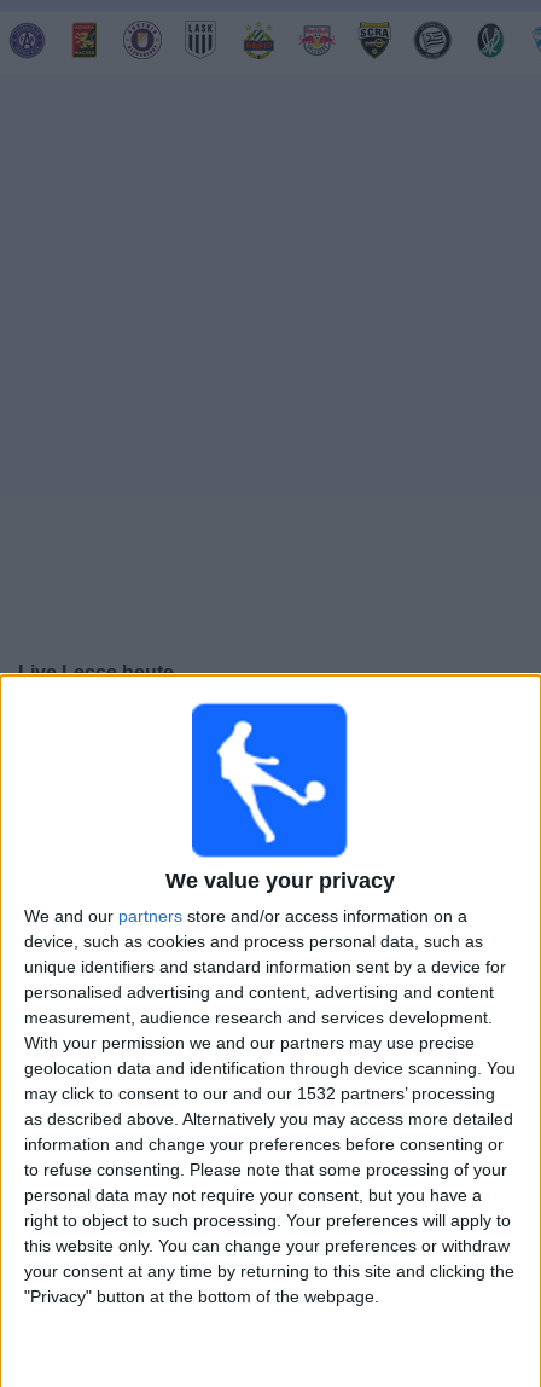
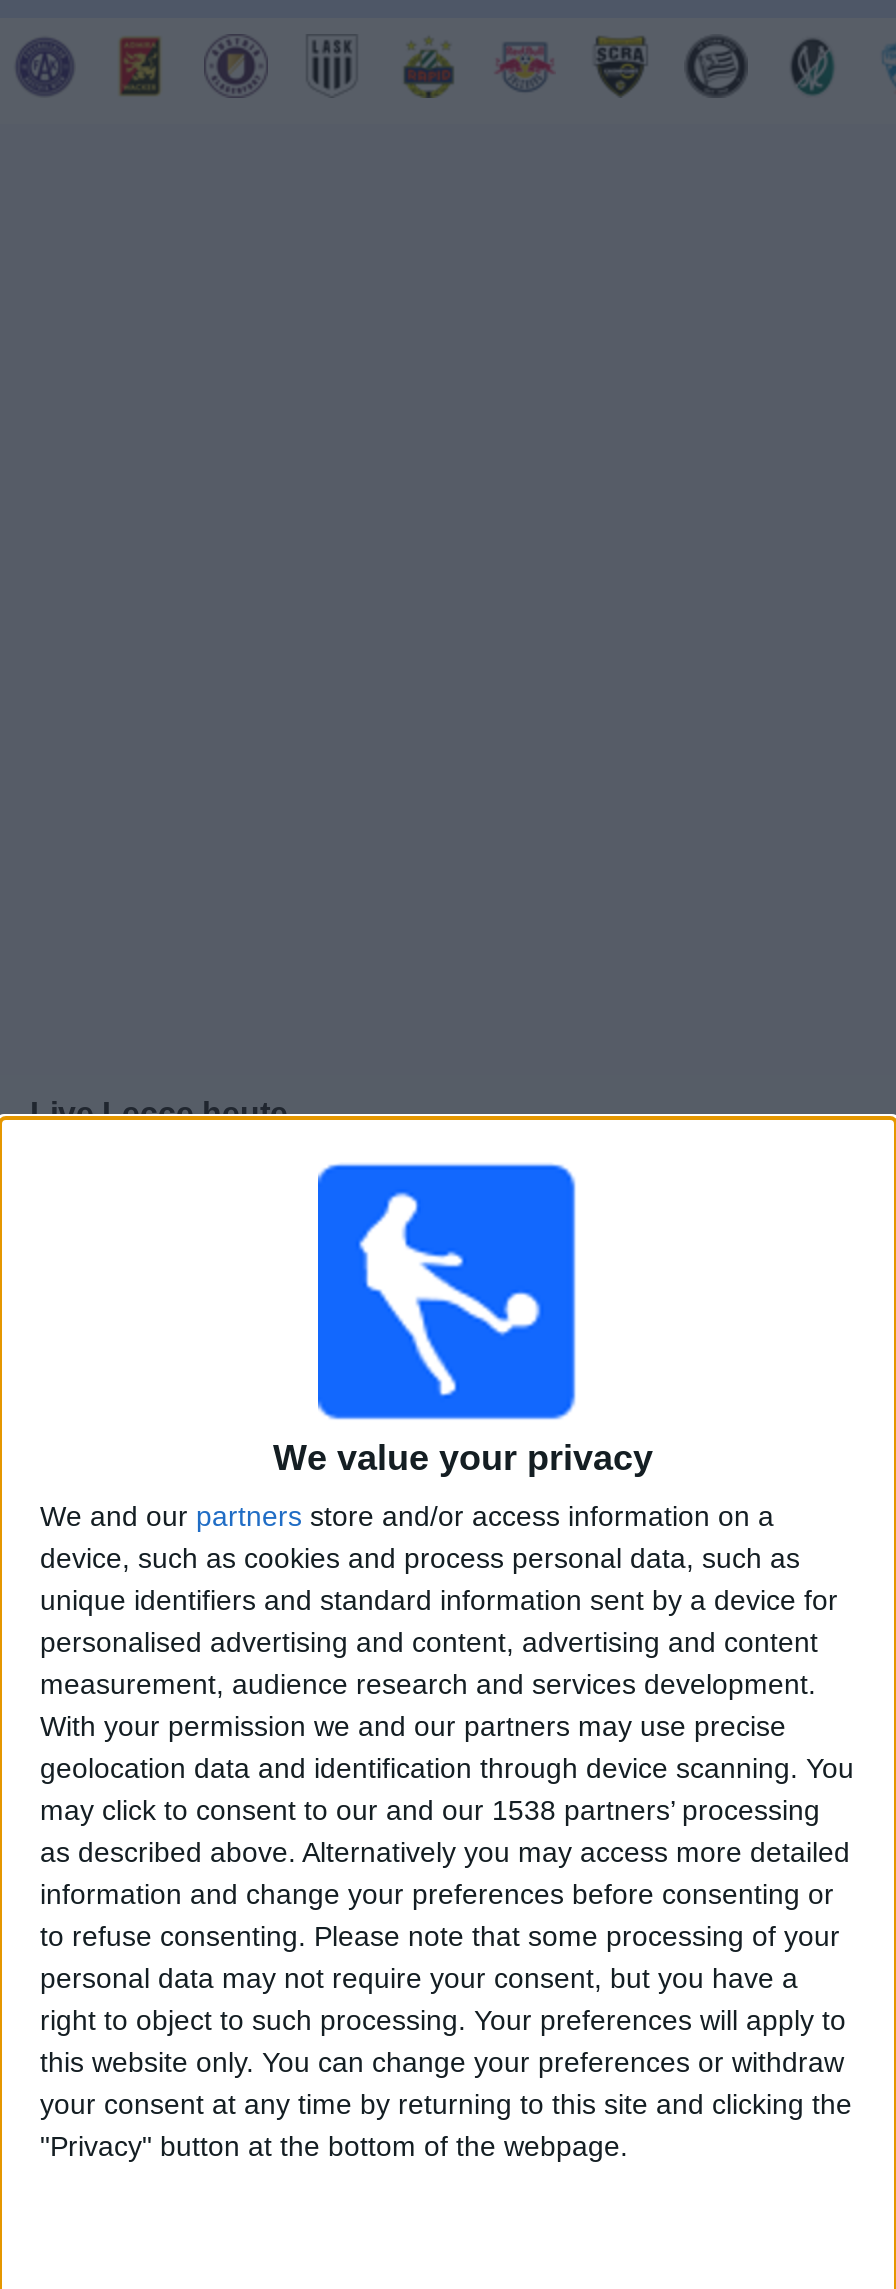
[24,1084,495,1103] may click to consent to our and our 1532 partners’ processing -> [40,1794,820,1826] may click to consent to our and our 1538 partners’ processing

